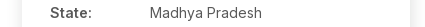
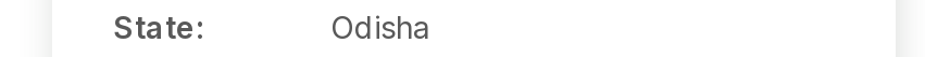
[150,4,262,21] Madhya Pradesh -> [330,9,430,45] Odisha

